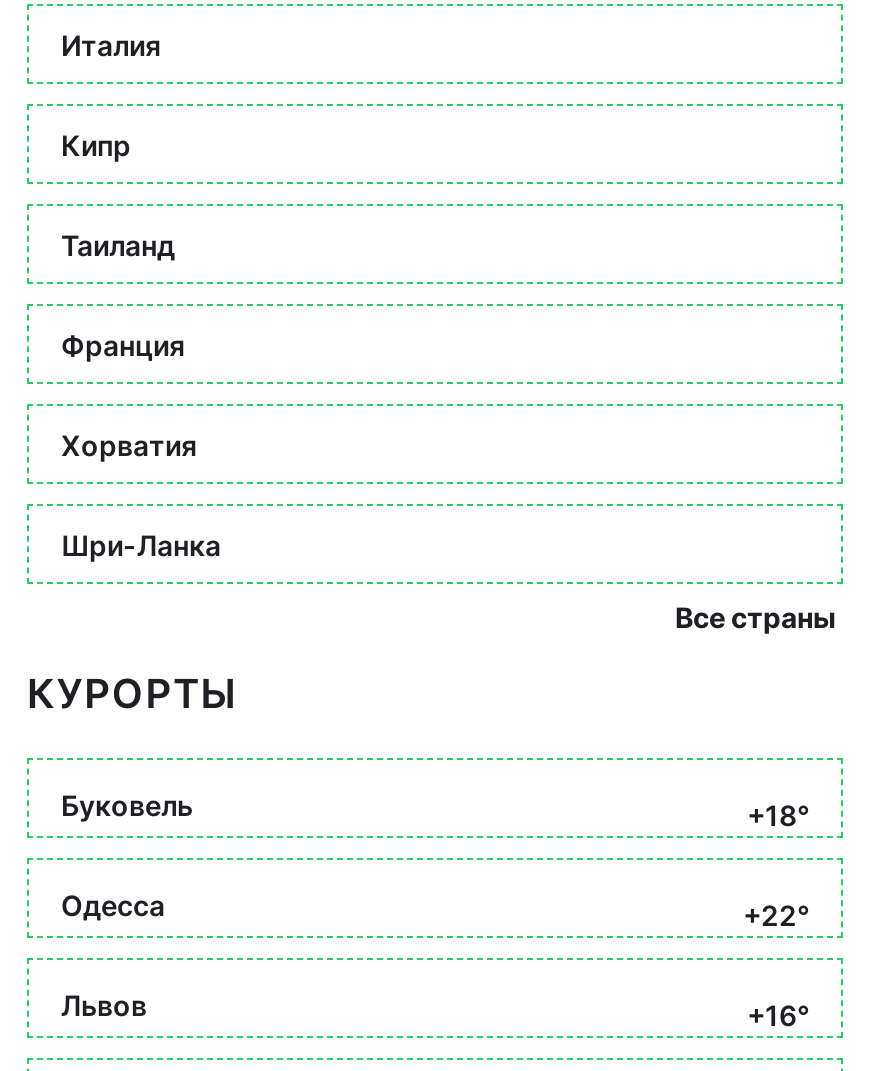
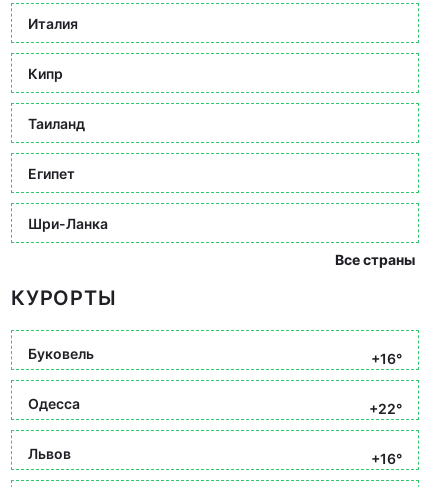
[61,327,197,461] Франция | Хорватия -> [28,164,75,181] Египет
[747,798,809,832] +18° -> [371,350,402,367] +16°

